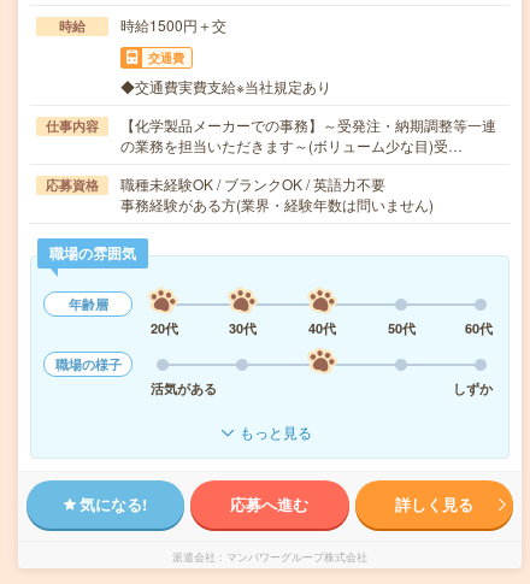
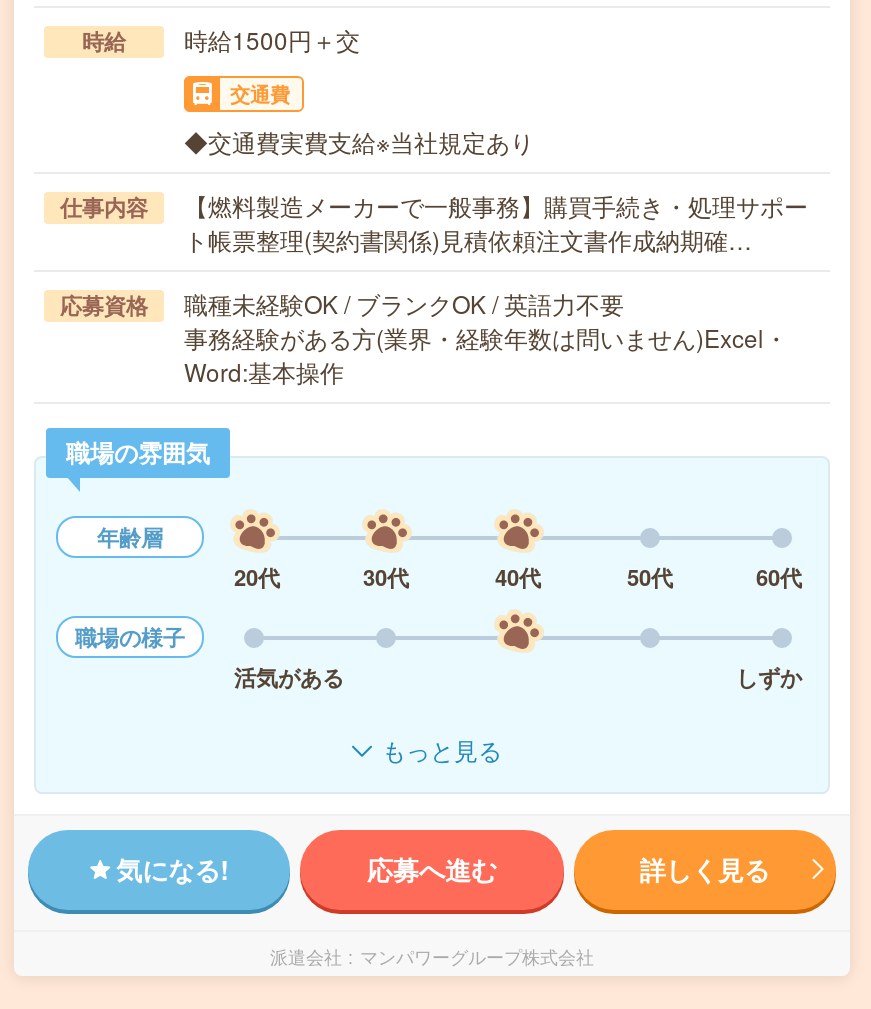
[120,114,496,155] 【化学製品メーカーでの事務】～受発注・納期調整等一連 | の業務を担当いただきます～(ボリューム少な目)受… -> [184,188,808,256] 【燃料製造メーカーで一般事務】購買手続き・処理サポー | ト帳票整理(契約書関係)見積依頼注文書作成納期確…
[120,194,434,214] 事務経験がある方(業界・経験年数は問いません) -> [184,320,788,388] 事務経験がある方(業界・経験年数は問いません)Excel・ | Word:基本操作

